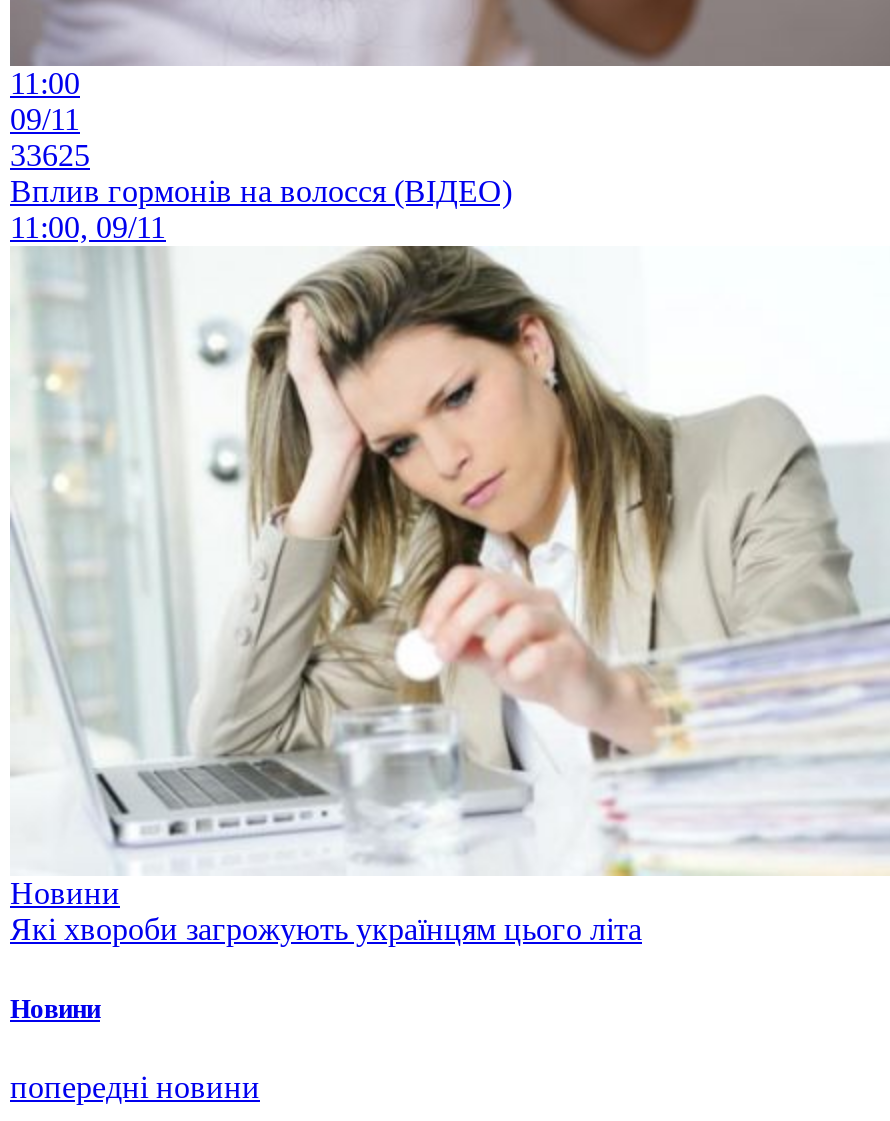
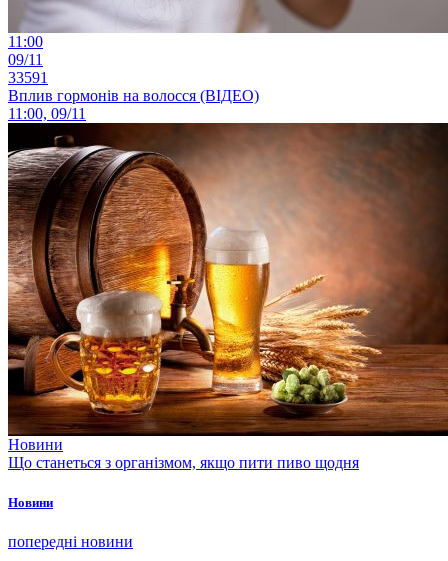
[10,139,90,173] 33625 -> [8,69,48,86] 33591
[10,244,884,947] [image] | Які хвороби загрожують українцям цього літа -> [7,122,445,471] [image] | Що станеться з організмом, якщо пити пиво щодня

